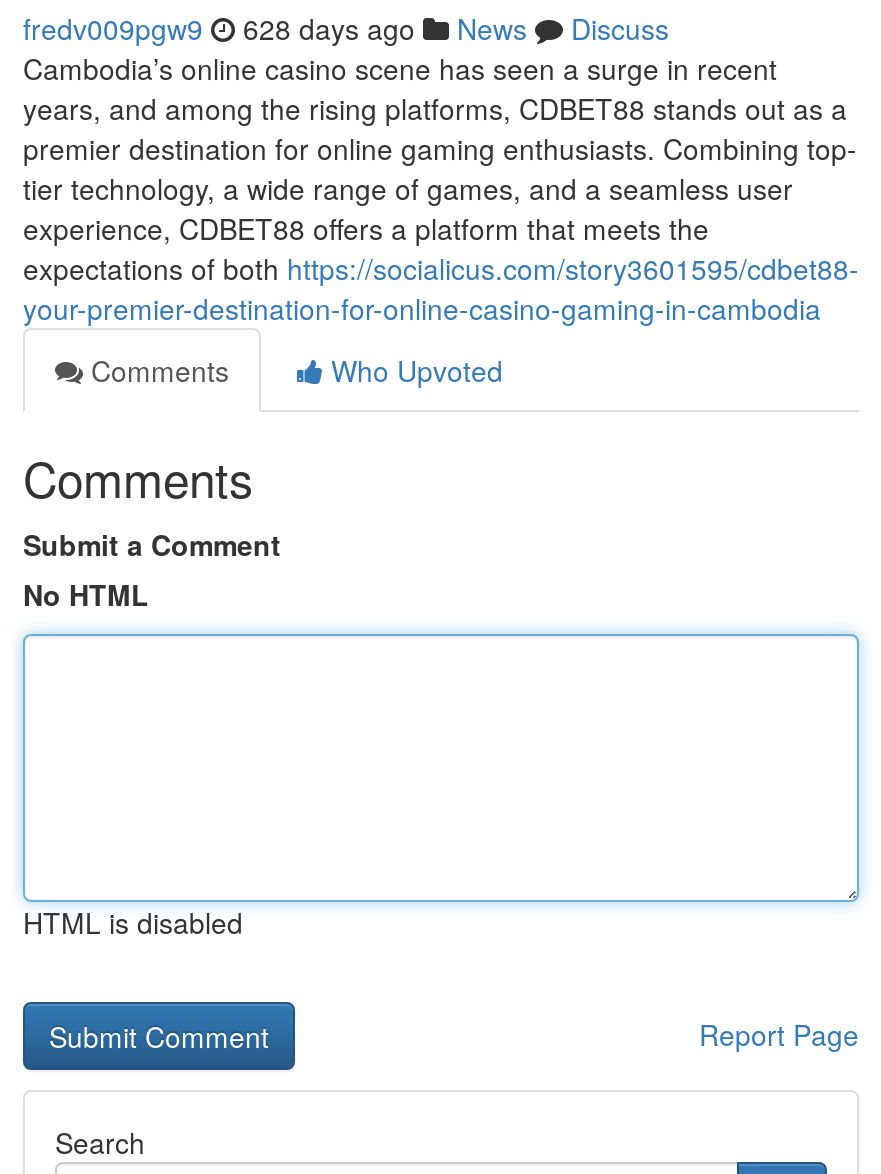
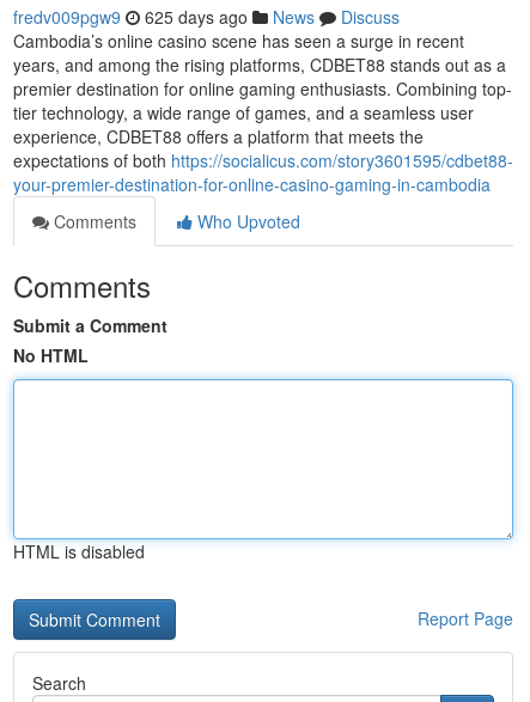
[23,8,669,48] fredv009pgw9 628 days ago News Discuss -> [13,5,400,29] fredv009pgw9 625 days ago News Discuss

